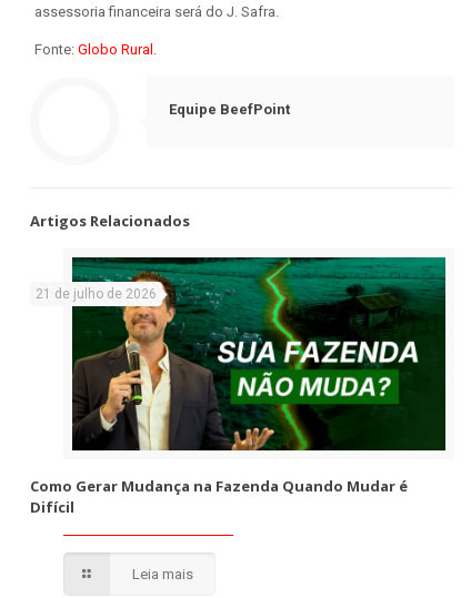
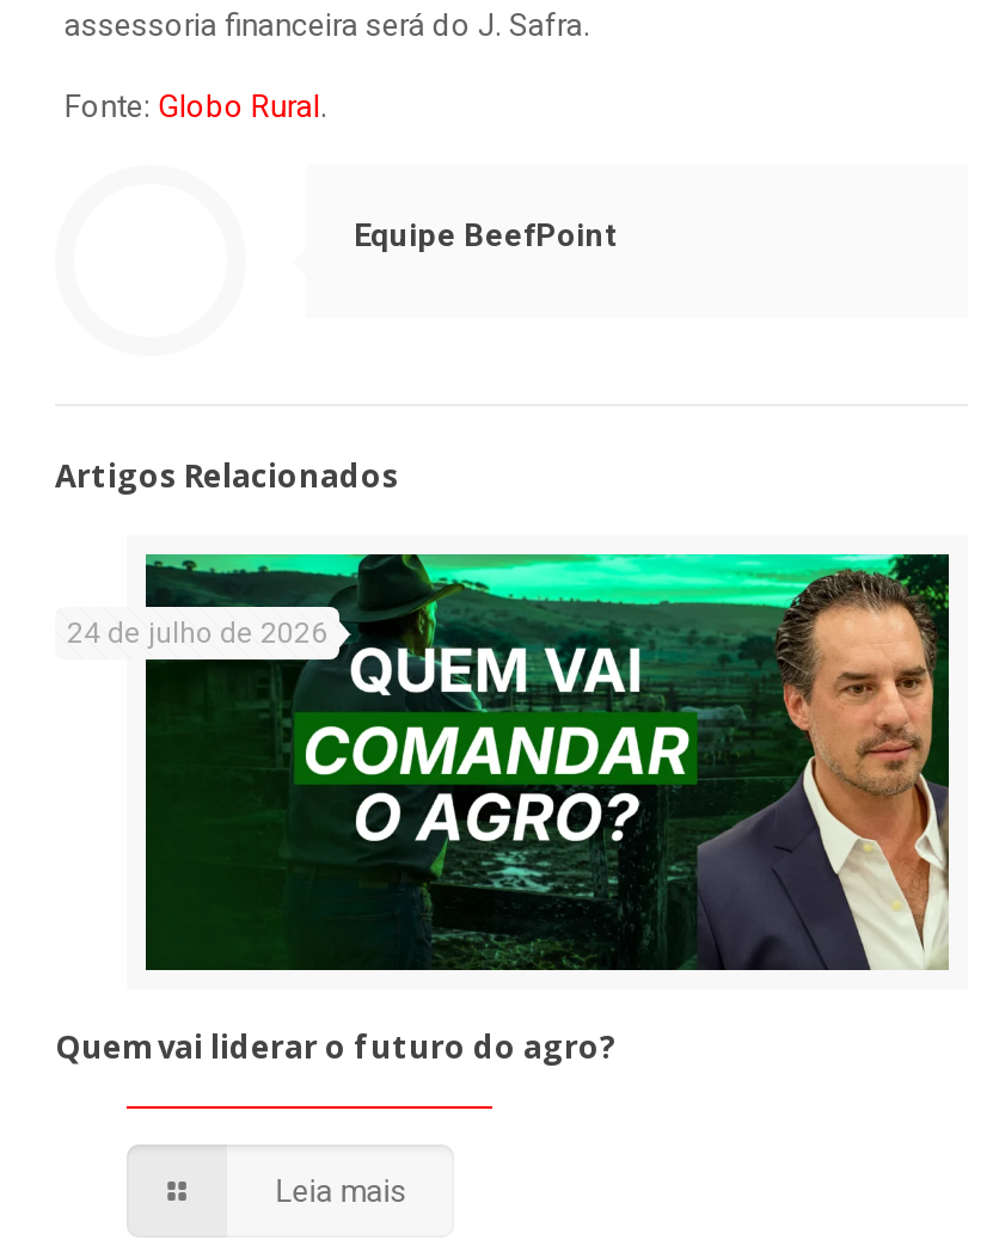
[36,256,447,452] [image] | 21 de julho de 2026 -> [67,552,951,970] [image] | 24 de julho de 2026
[30,476,408,517] Como Gerar Mudança na Fazenda Quando Mudar é | Difícil -> [55,1025,617,1068] Quem vai liderar o futuro do agro?

